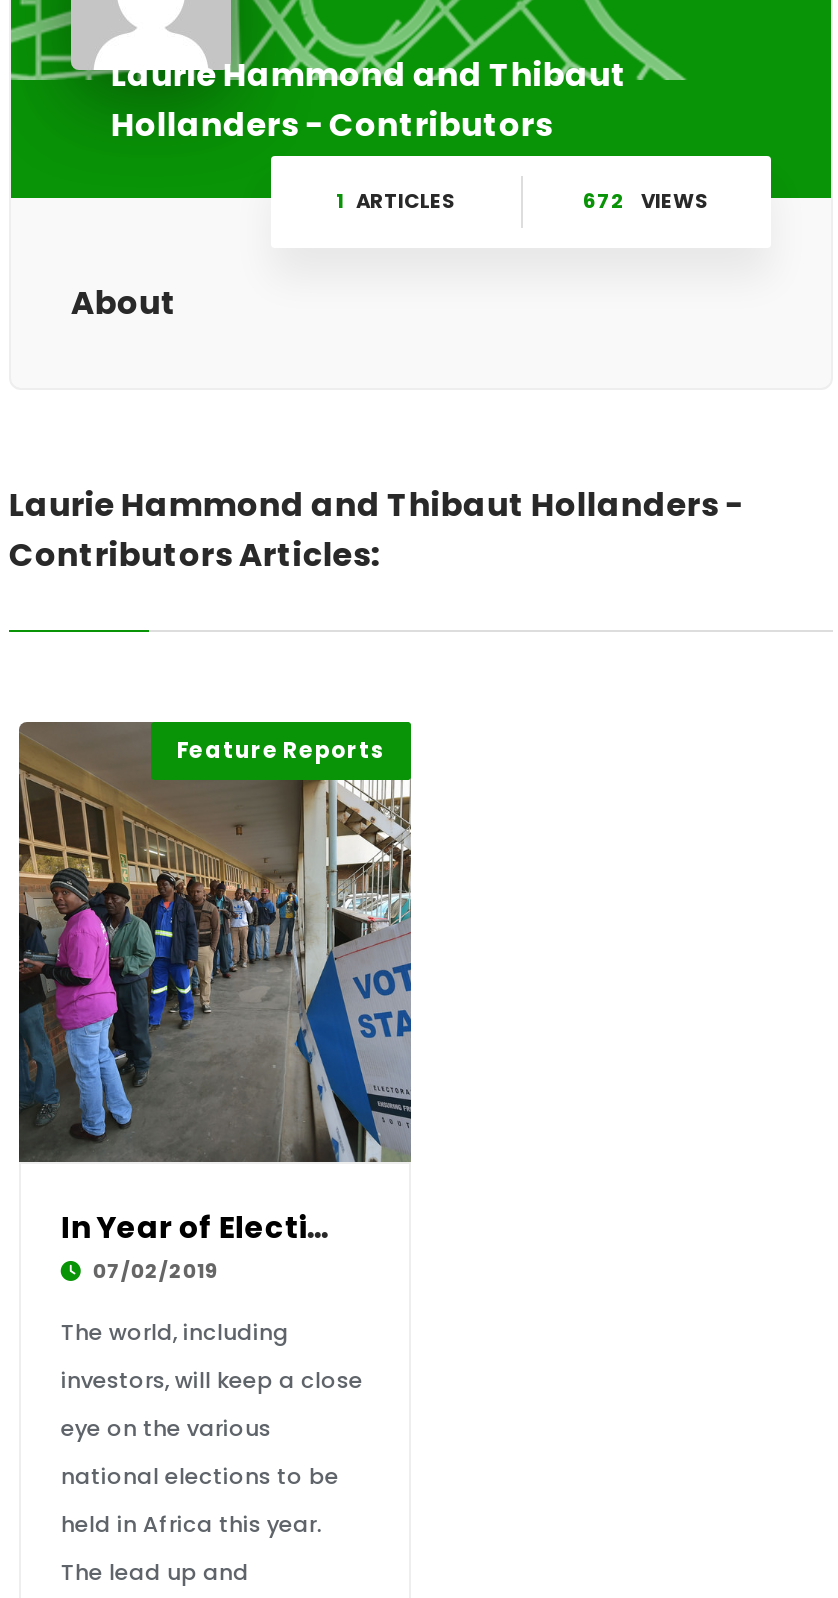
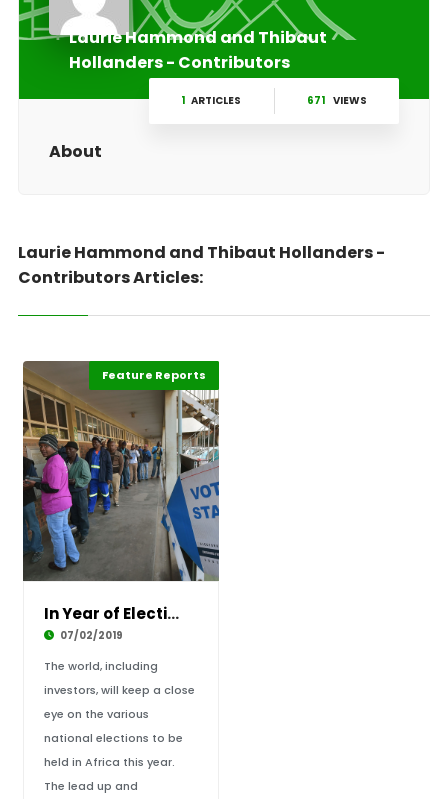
[583,186,709,216] 672 VIEWS -> [306,93,366,108] 671 VIEWS

